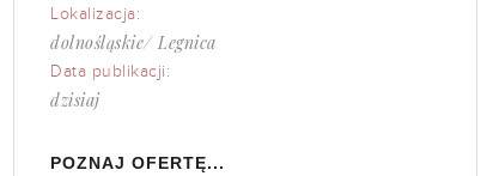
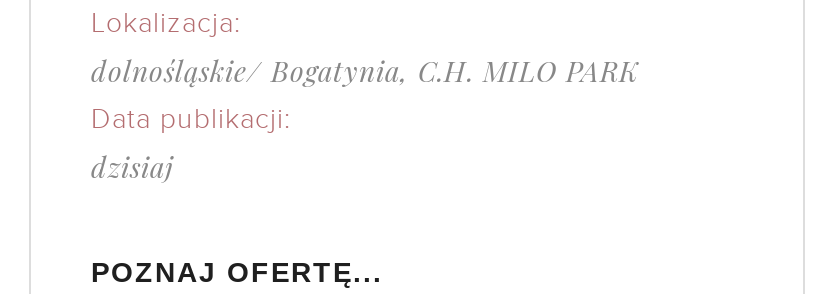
[50,31,216,54] dolnośląskie/ Legnica -> [91,52,638,90] dolnośląskie/ Bogatynia, C.H. MILO PARK

